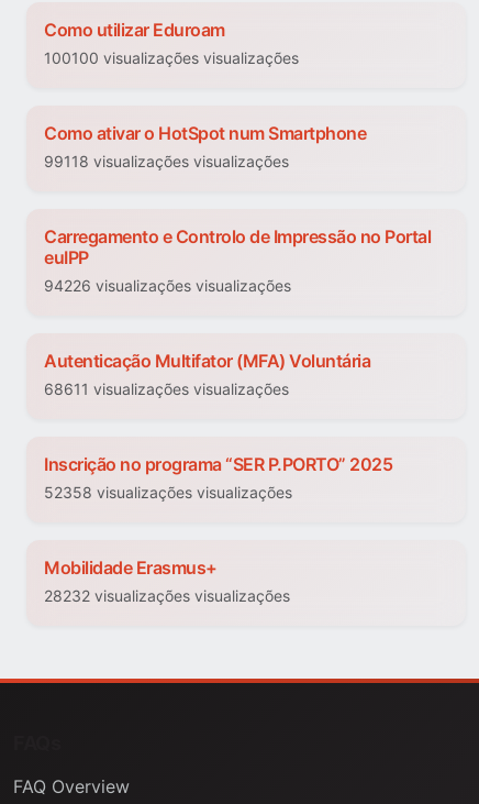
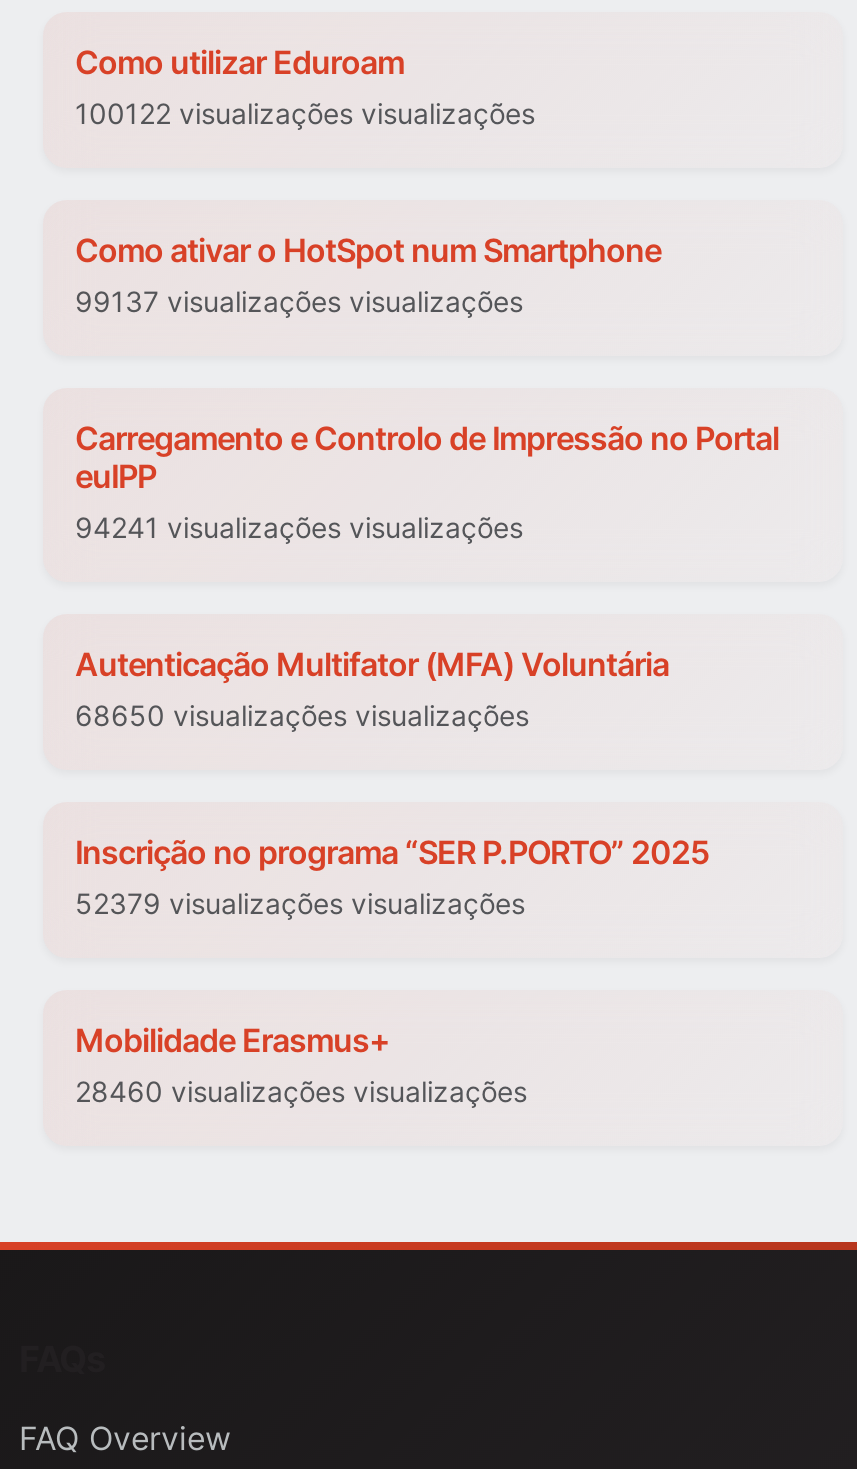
[44,49,299,68] 100100 visualizações visualizações -> [75,97,535,131] 100122 visualizações visualizações
[44,152,289,171] 99118 visualizações visualizações -> [75,285,523,319] 99137 visualizações visualizações
[44,277,291,295] 94226 visualizações visualizações -> [75,511,523,545] 94241 visualizações visualizações
[44,380,289,399] 68611 visualizações visualizações -> [75,699,529,733] 68650 visualizações visualizações
[44,483,292,502] 52358 visualizações visualizações -> [75,887,525,921] 52379 visualizações visualizações
[44,587,290,605] 28232 visualizações visualizações -> [75,1075,527,1109] 28460 visualizações visualizações

